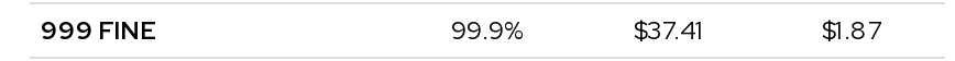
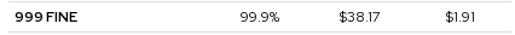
[634,13,704,48] $37.41 -> [339,7,380,27] $38.17
[822,13,883,48] $1.87 -> [446,7,475,27] $1.91

